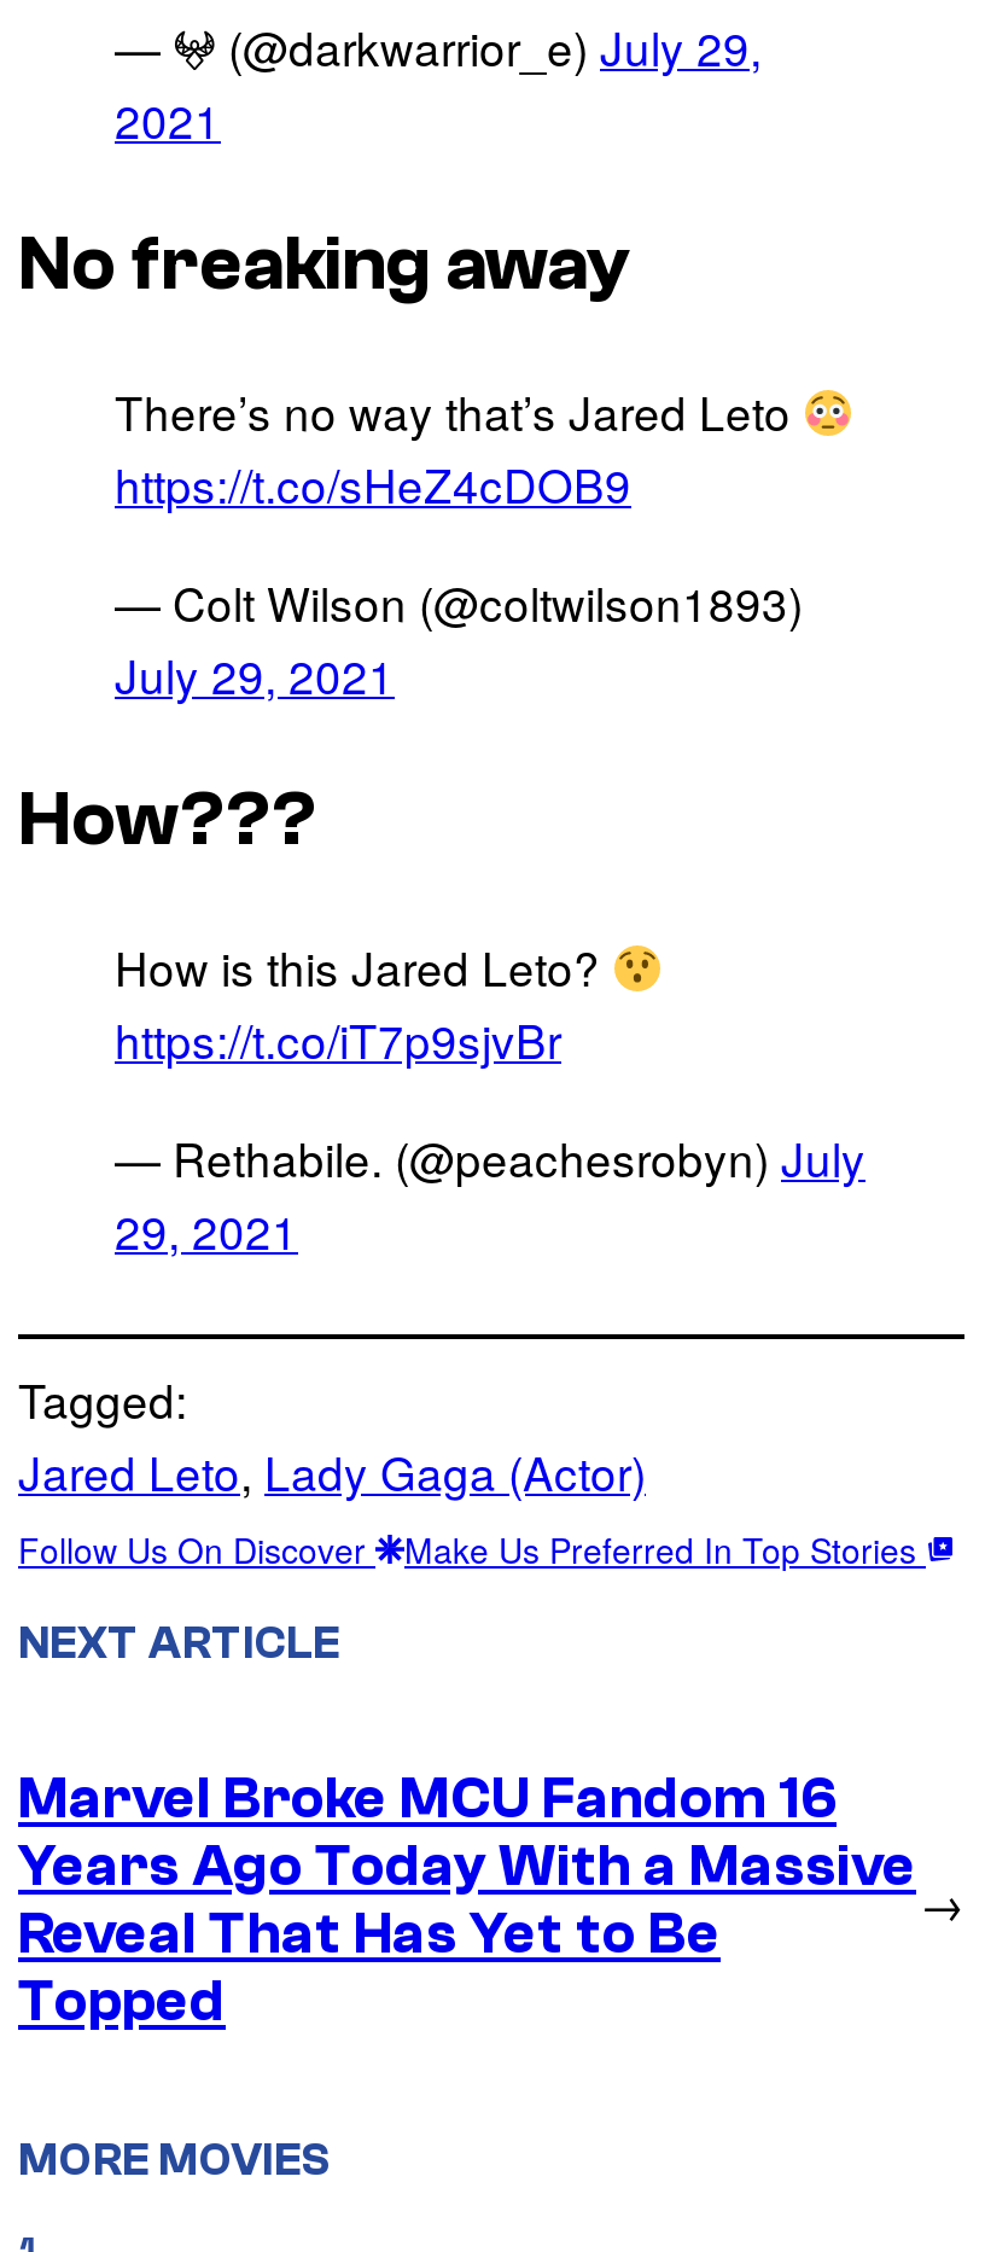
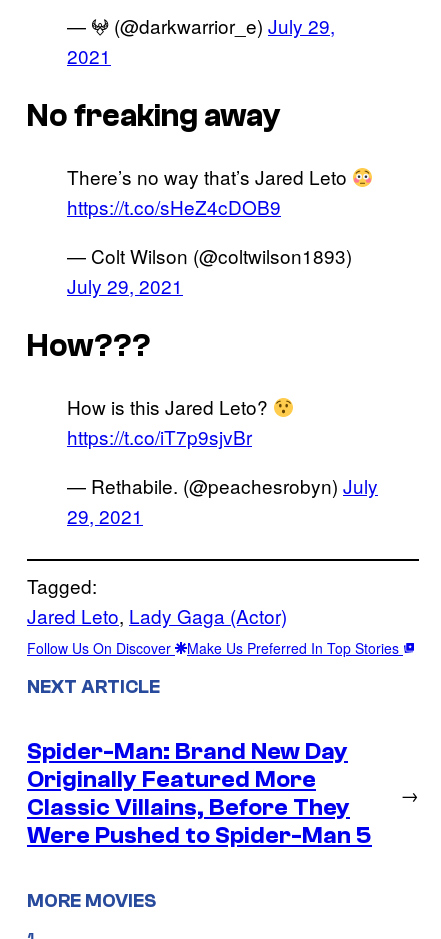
[18,1767,916,2035] Marvel Broke MCU Fandom 16 | Years Ago Today With a Massive | Reveal That Has Yet to Be | Topped -> [27,738,372,849] Spider-Man: Brand New Day | Originally Featured More | Classic Villains, Before They | Were Pushed to Spider-Man 5

